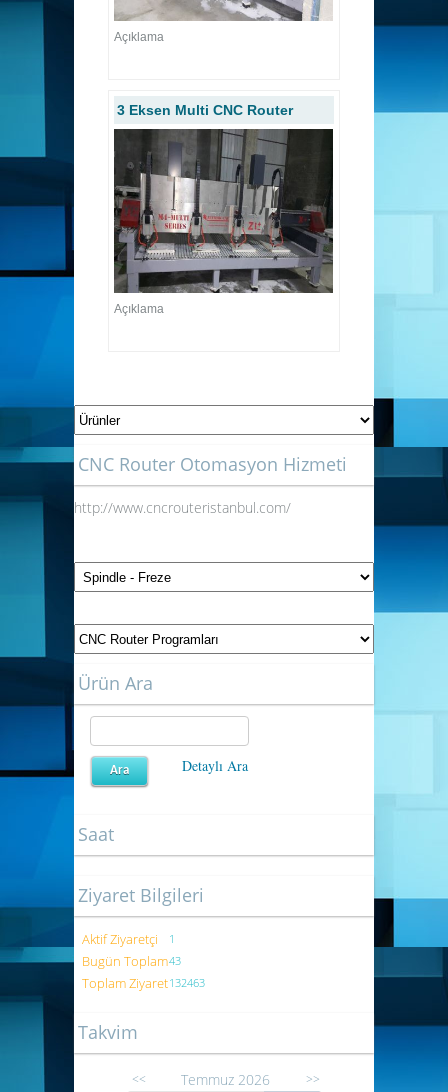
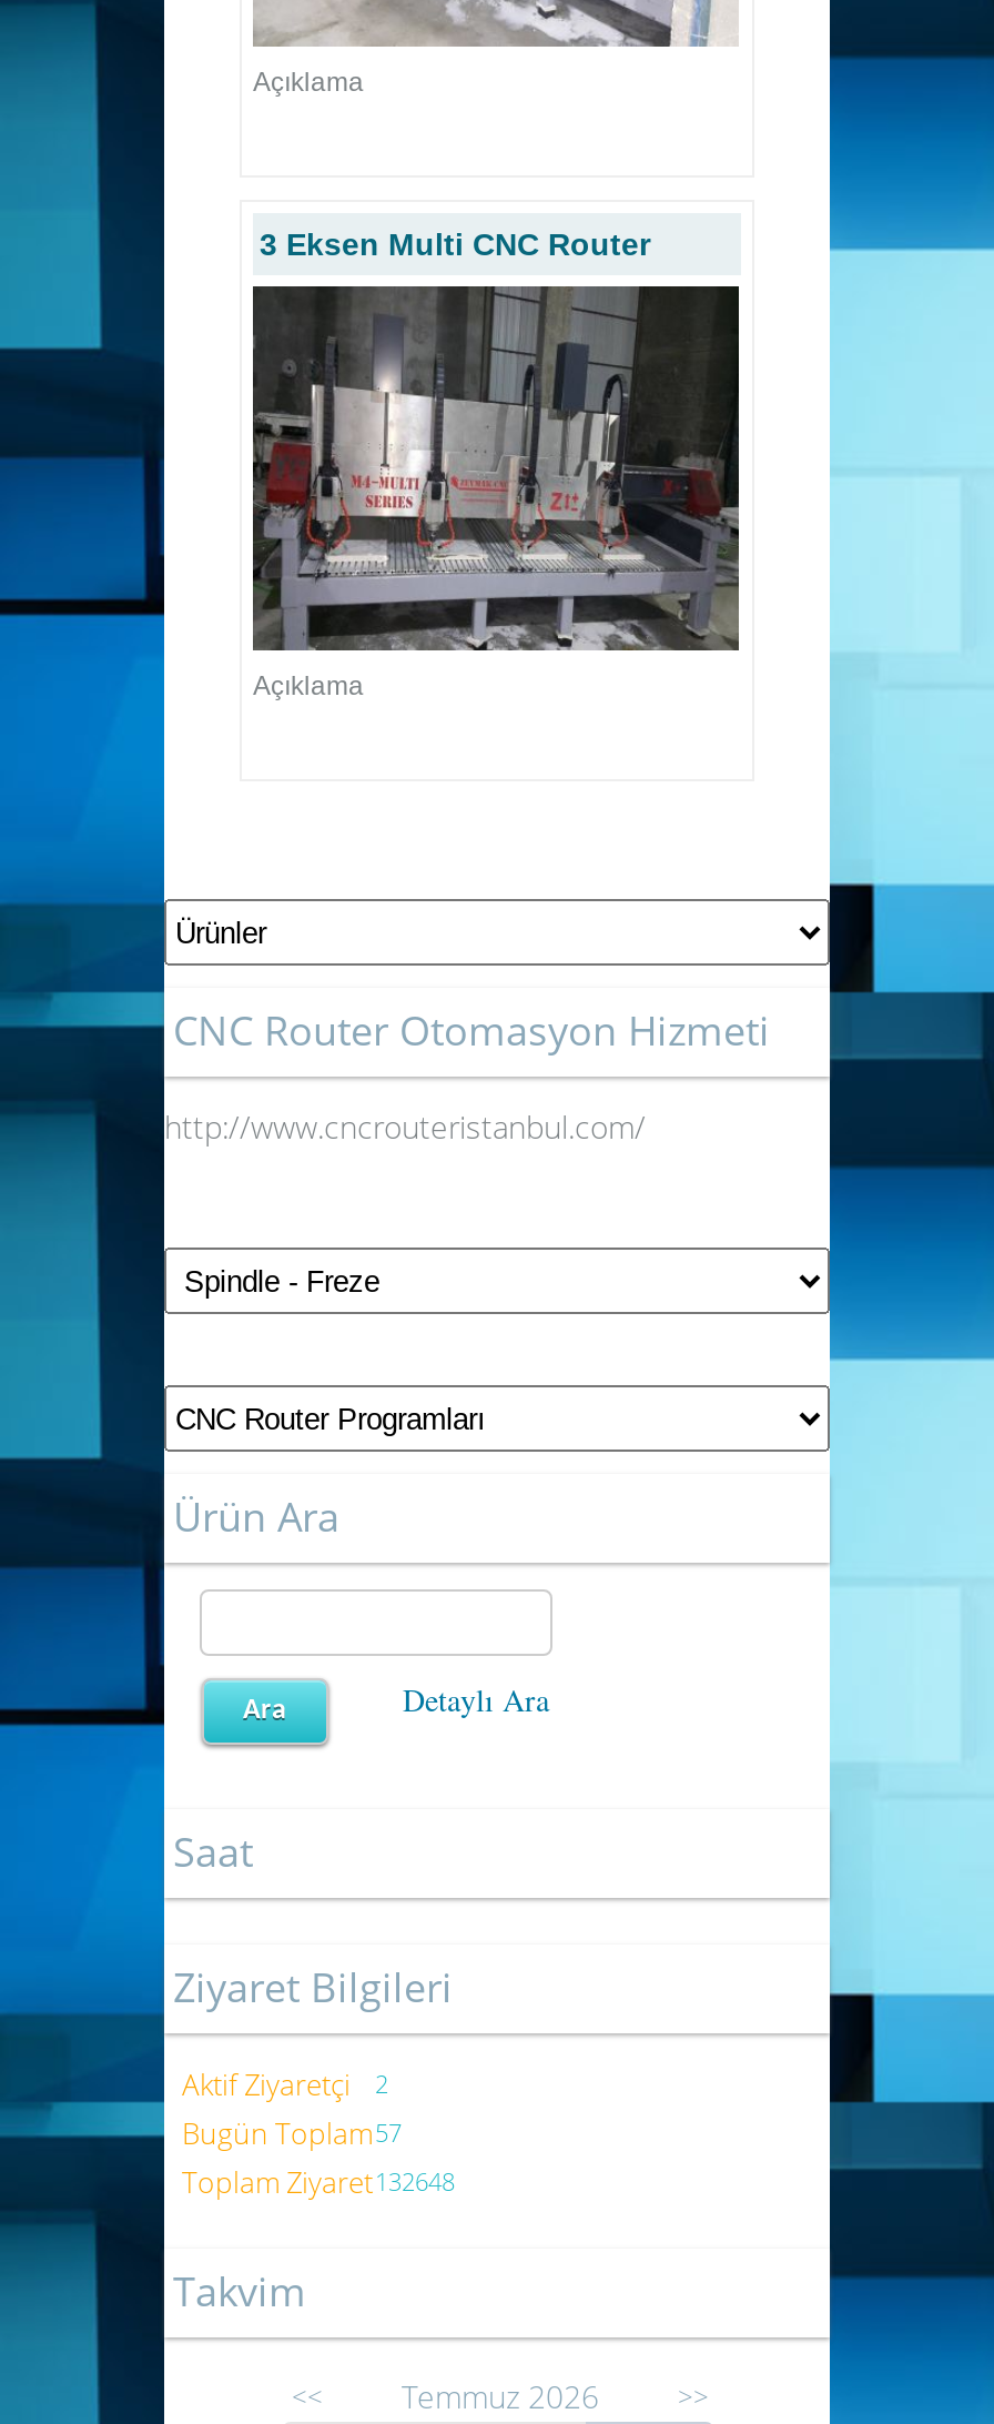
[82,930,175,948] Aktif Ziyaretçi 1 -> [182,2065,388,2105] Aktif Ziyaretçi 2
[82,952,181,970] Bugün Toplam43 -> [182,2114,402,2154] Bugün Toplam57
[82,974,205,992] Toplam Ziyaret132463 -> [182,2163,455,2202] Toplam Ziyaret132648

